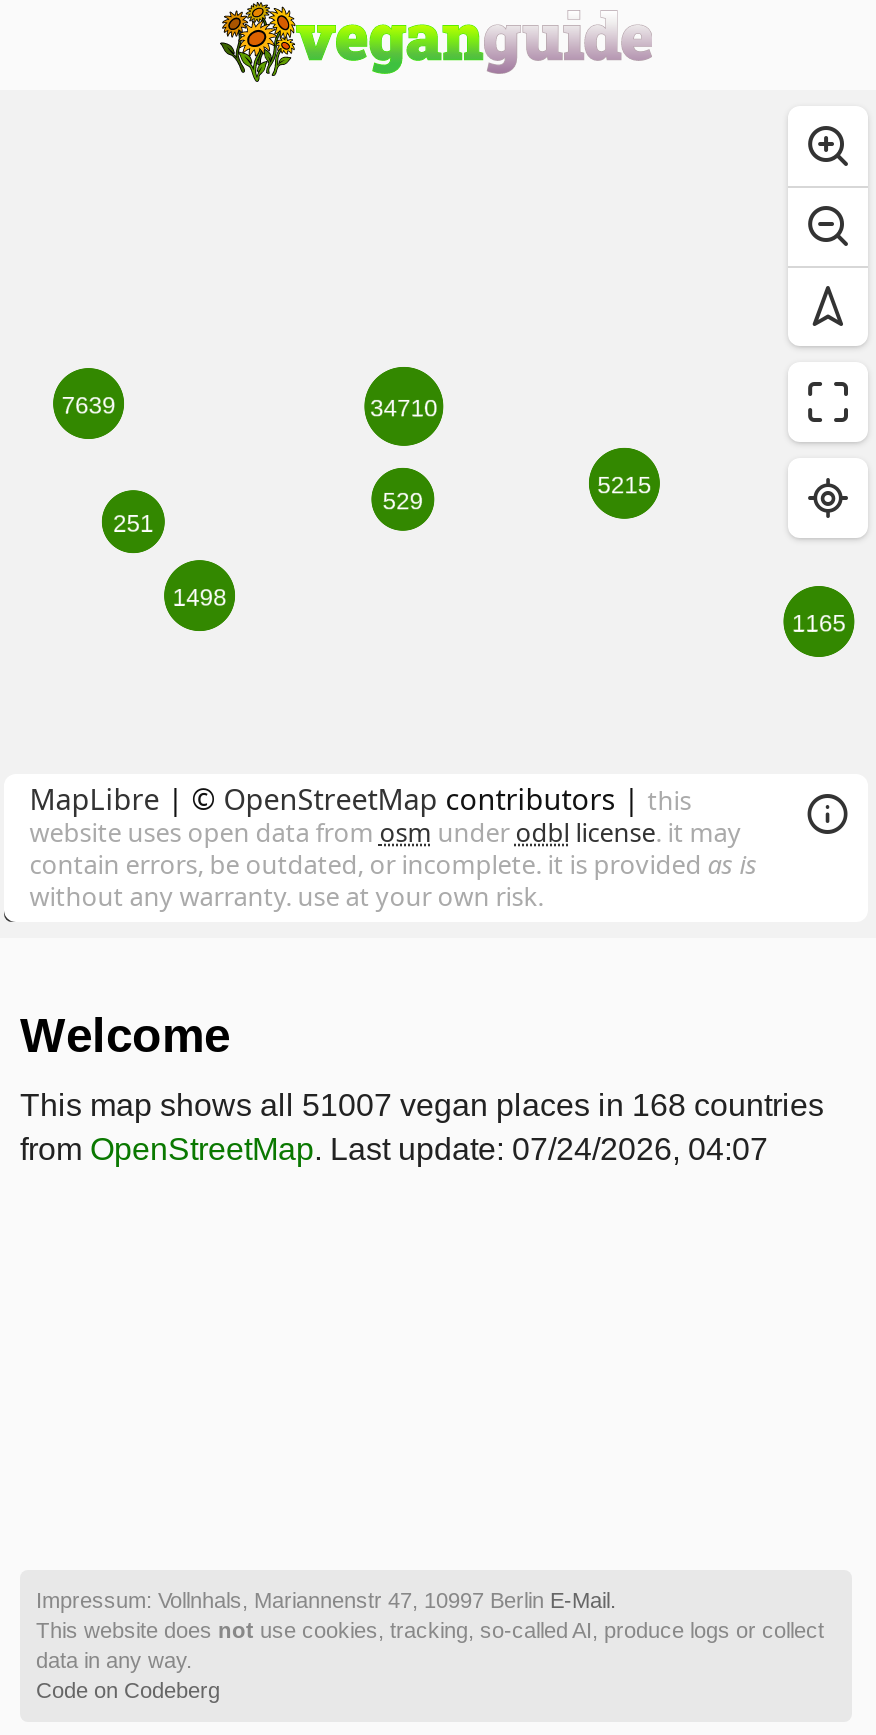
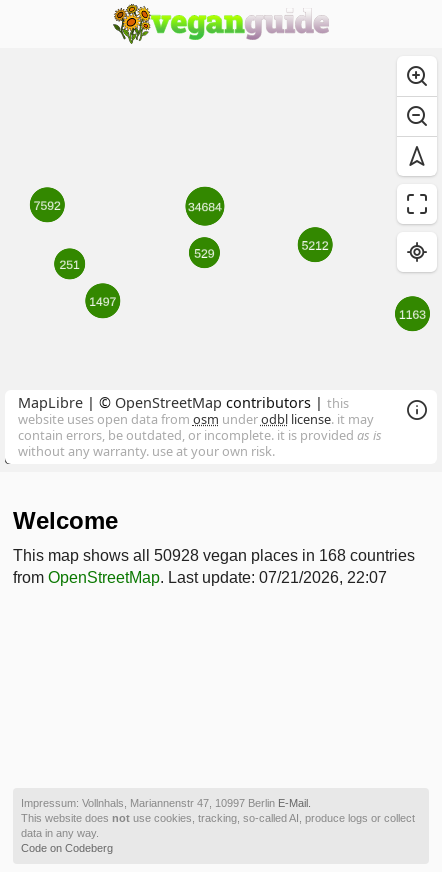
[20,1088,824,1122] This map shows all 51007 vegan places in 168 countries -> [13,547,415,564] This map shows all 50928 vegan places in 168 countries
[20,1132,768,1166] from OpenStreetMap. Last update: 07/24/2026, 04:07 -> [13,569,387,586] from OpenStreetMap. Last update: 07/21/2026, 22:07

